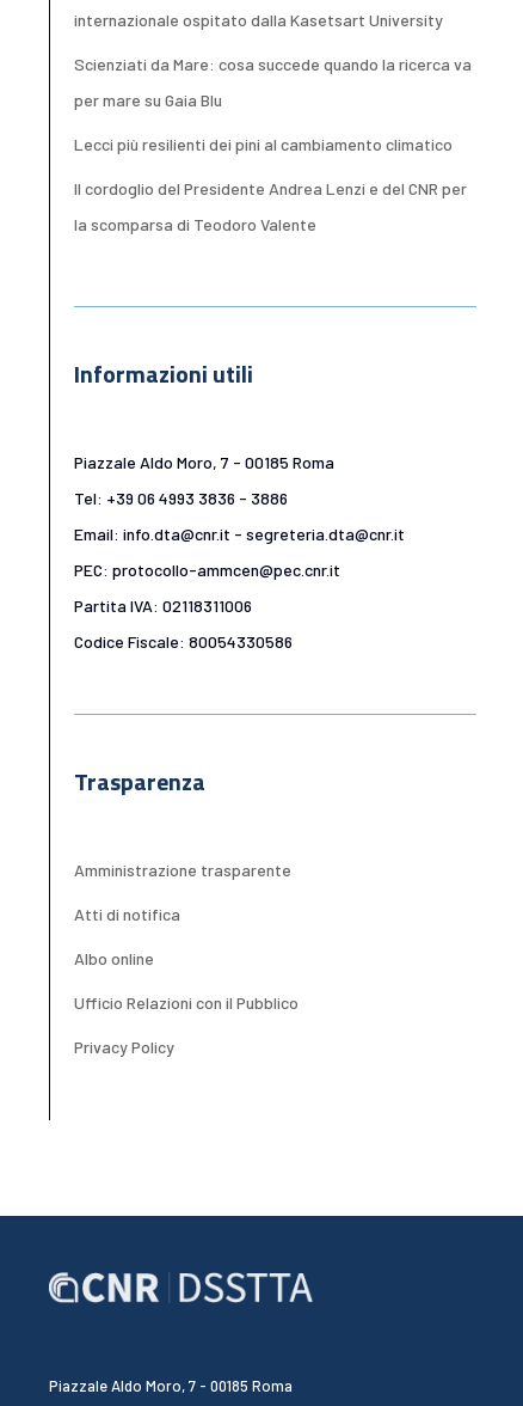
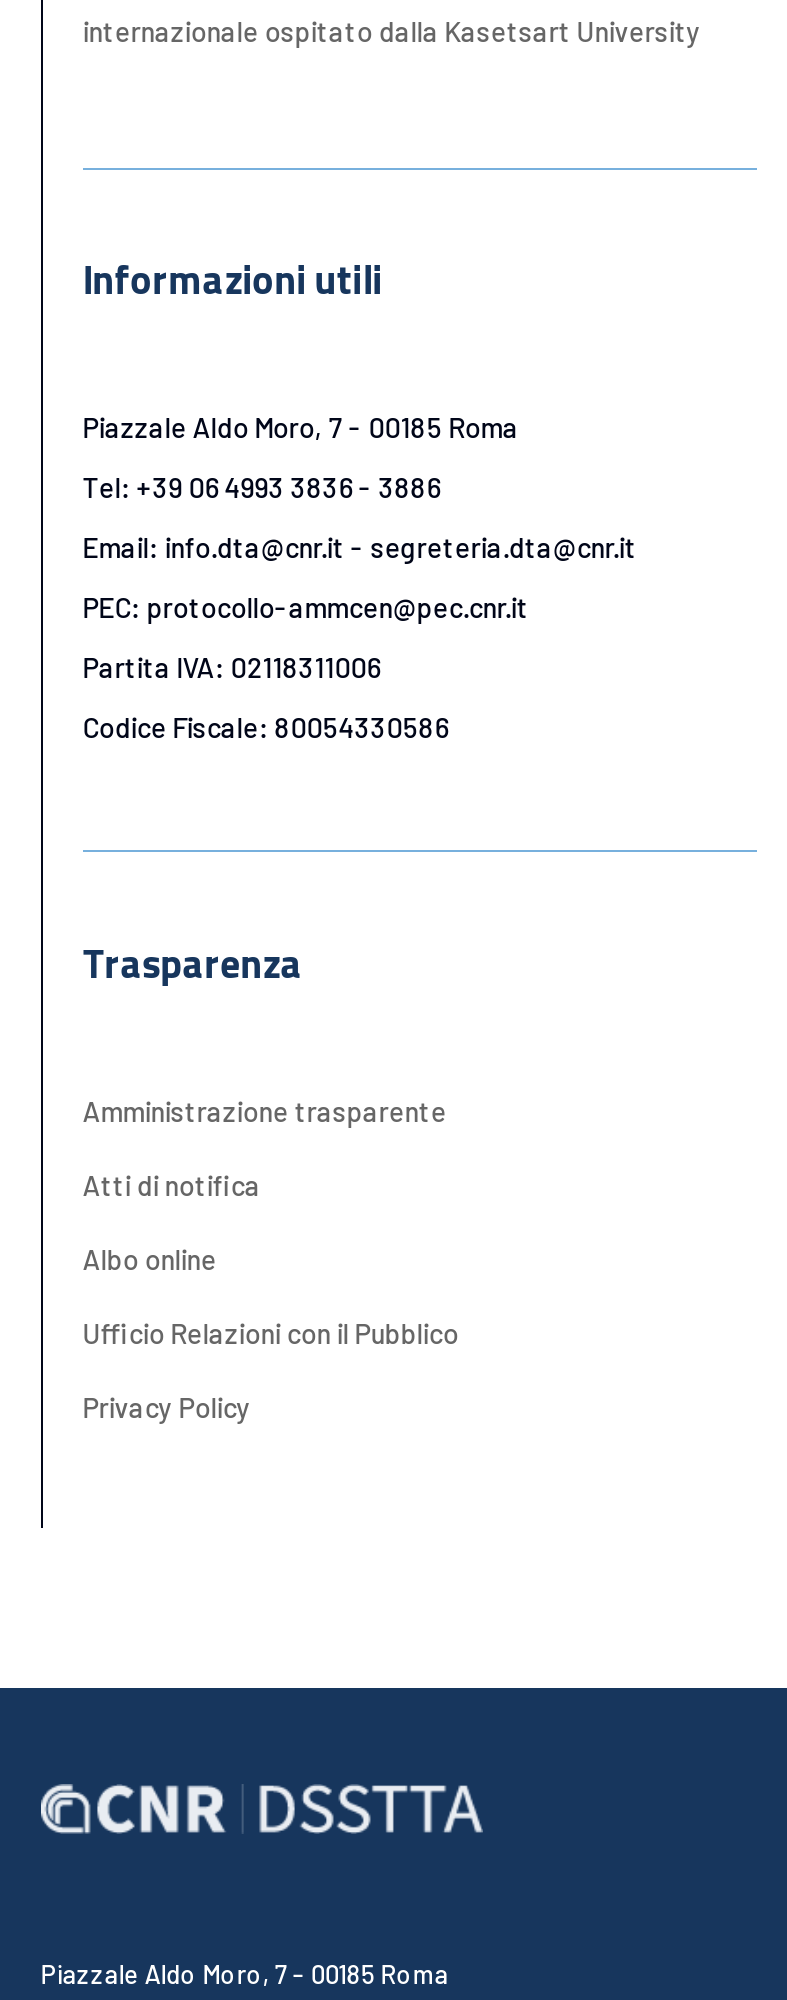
[74,54,471,234] Scienziati da Mare: cosa succede quando la ricerca va | per mare su Gaia Blu | Lecci più resilienti dei pini al cambiamento climatico | Il cordoglio del Presidente Andrea Lenzi e del CNR per | la scomparsa di Teodoro Valente -> none

